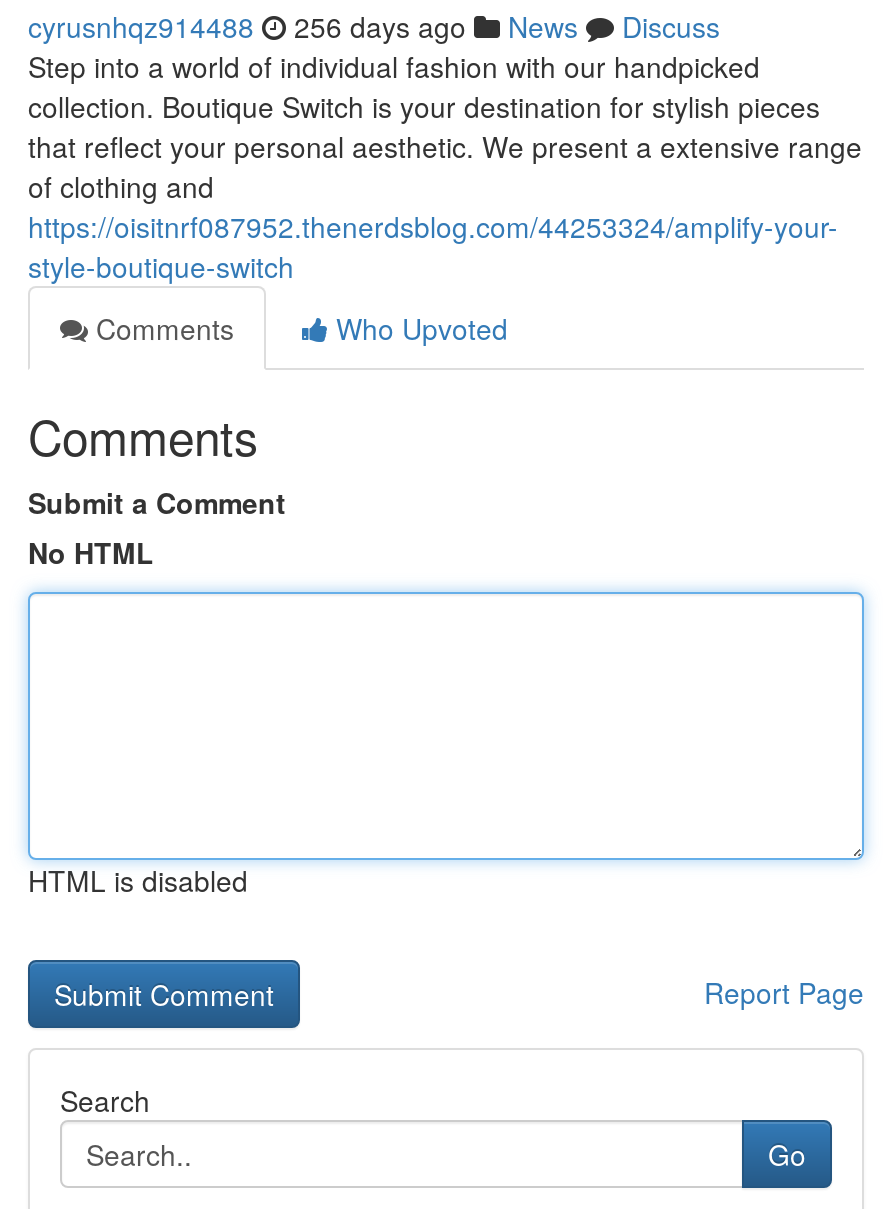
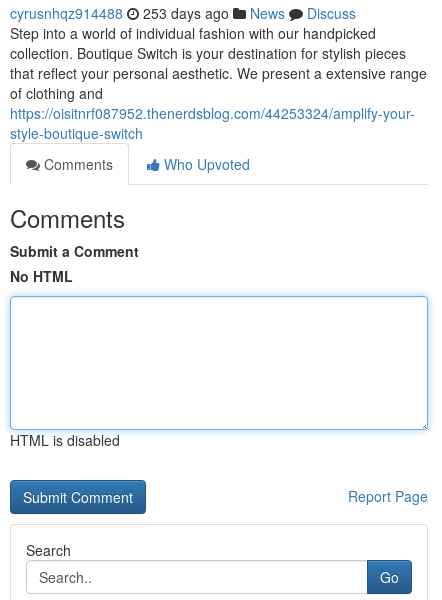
[28,6,720,46] cyrusnhqz914488 256 days ago News Discuss -> [10,3,356,23] cyrusnhqz914488 253 days ago News Discuss

